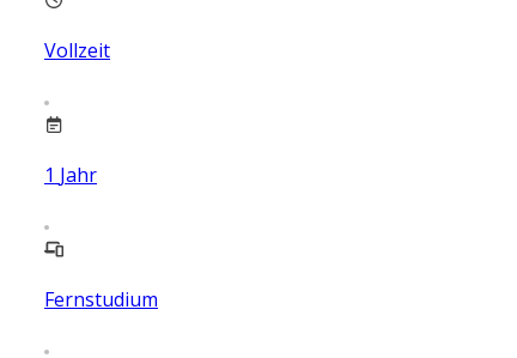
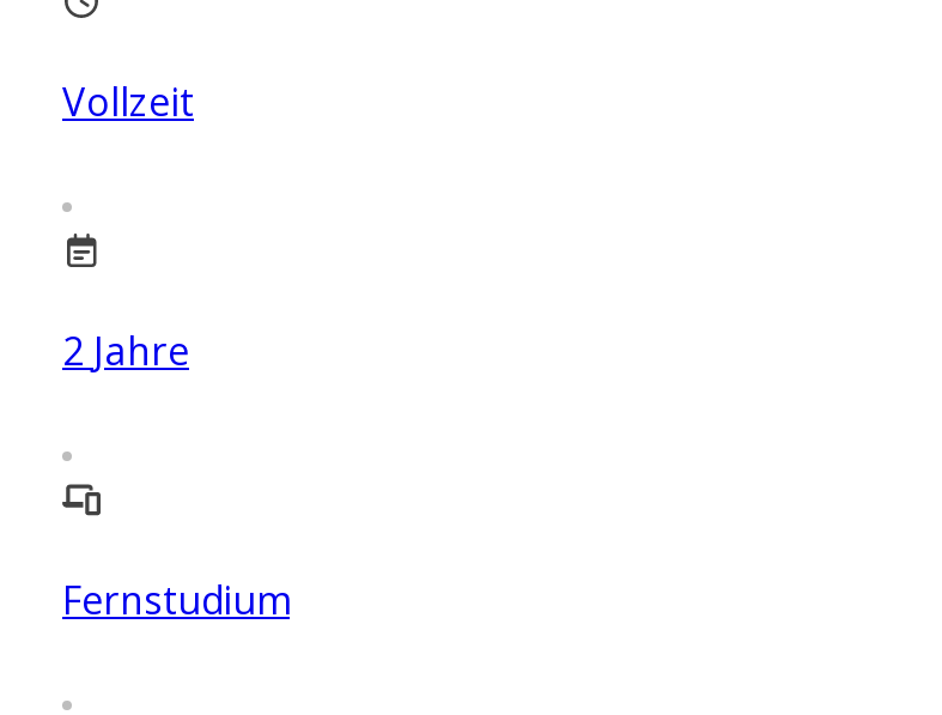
[44,162,97,188] 1 Jahr -> [62,324,189,377] 2 Jahre

